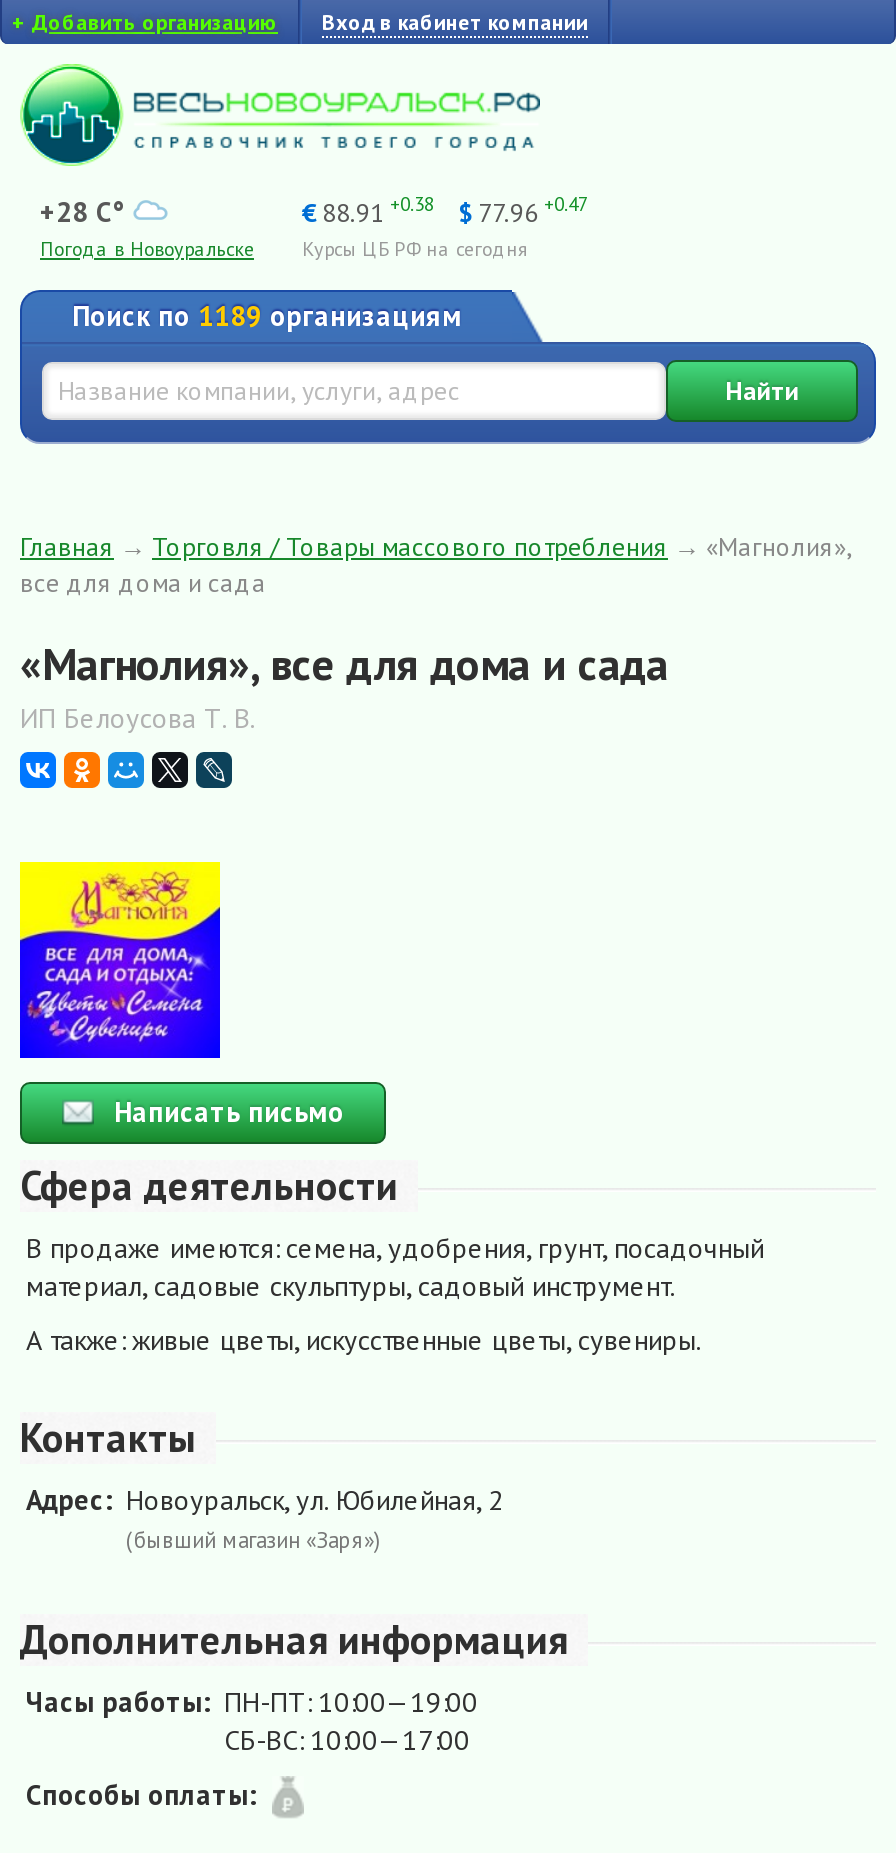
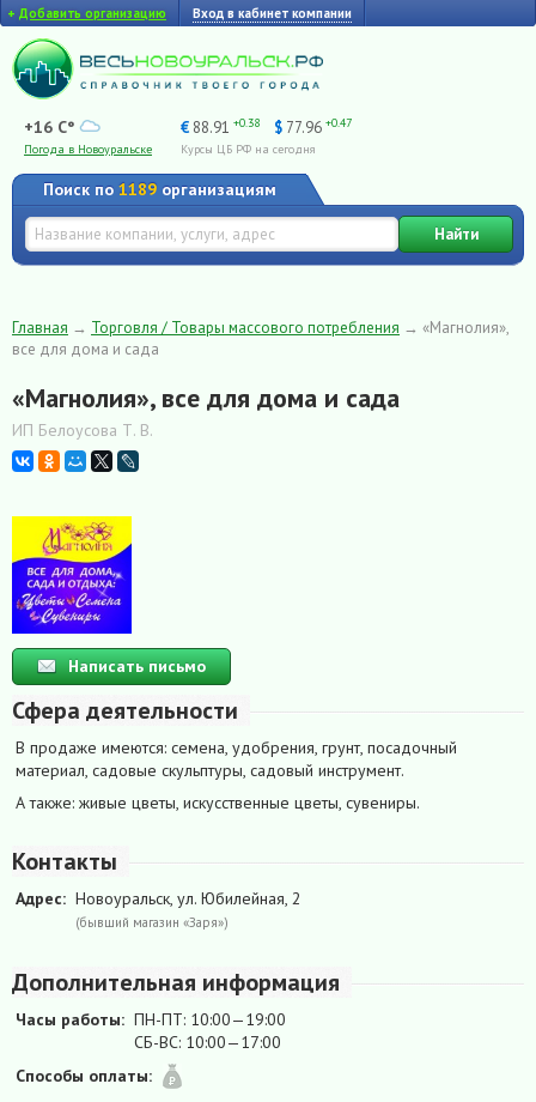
[40,194,126,230] +28 C° -> [24,116,75,138] +16 C°

